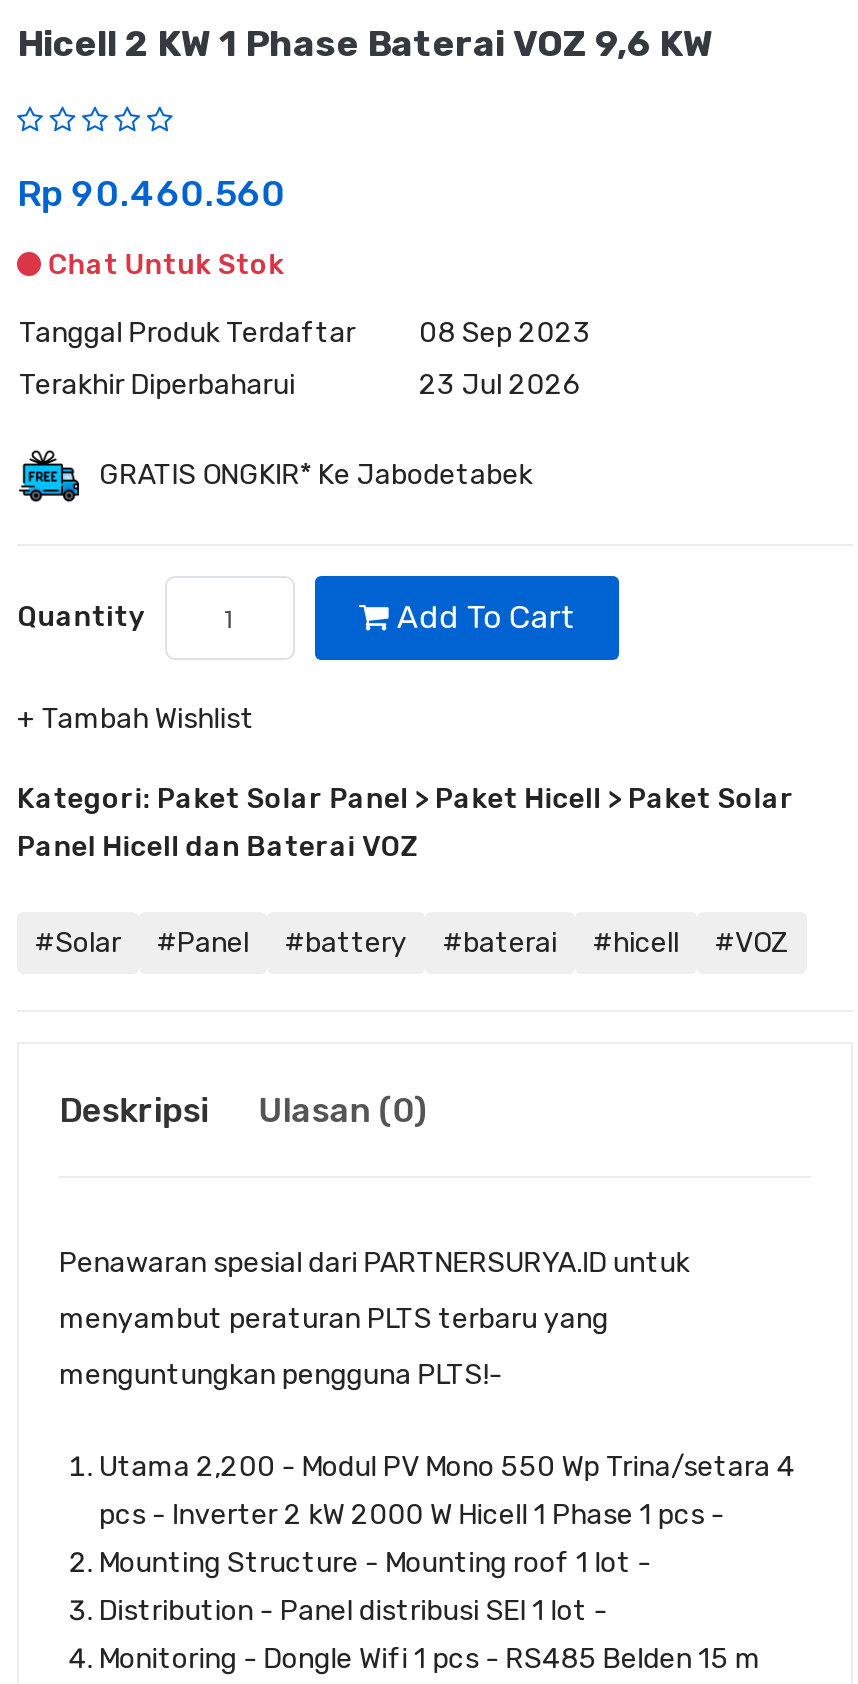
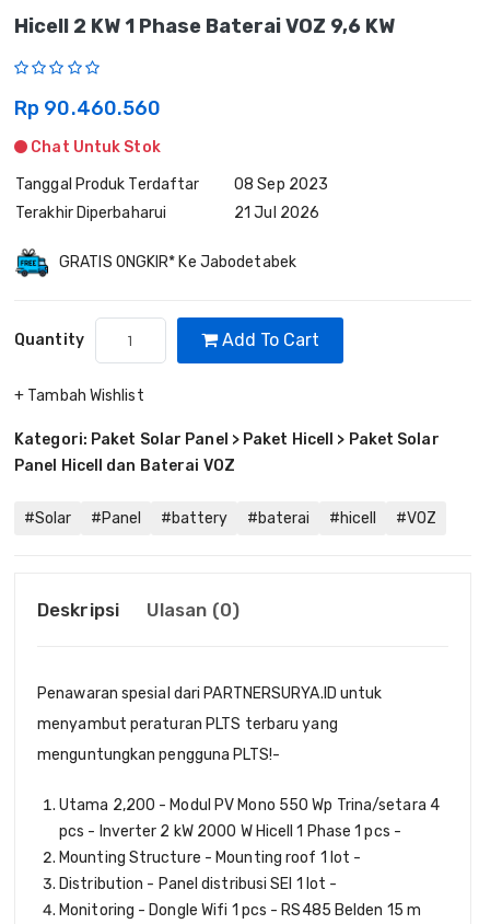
[419,368,581,402] 23 Jul 2026 -> [234,204,319,222] 21 Jul 2026

